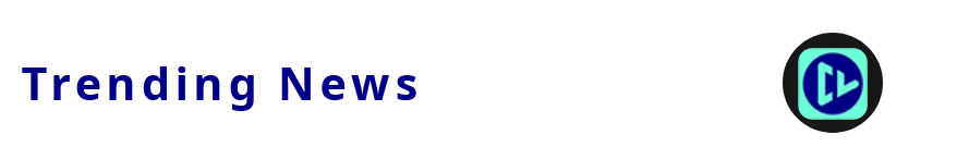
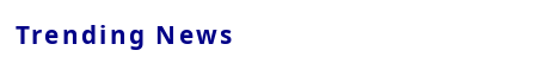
[780,29,885,136] [image] -> none

